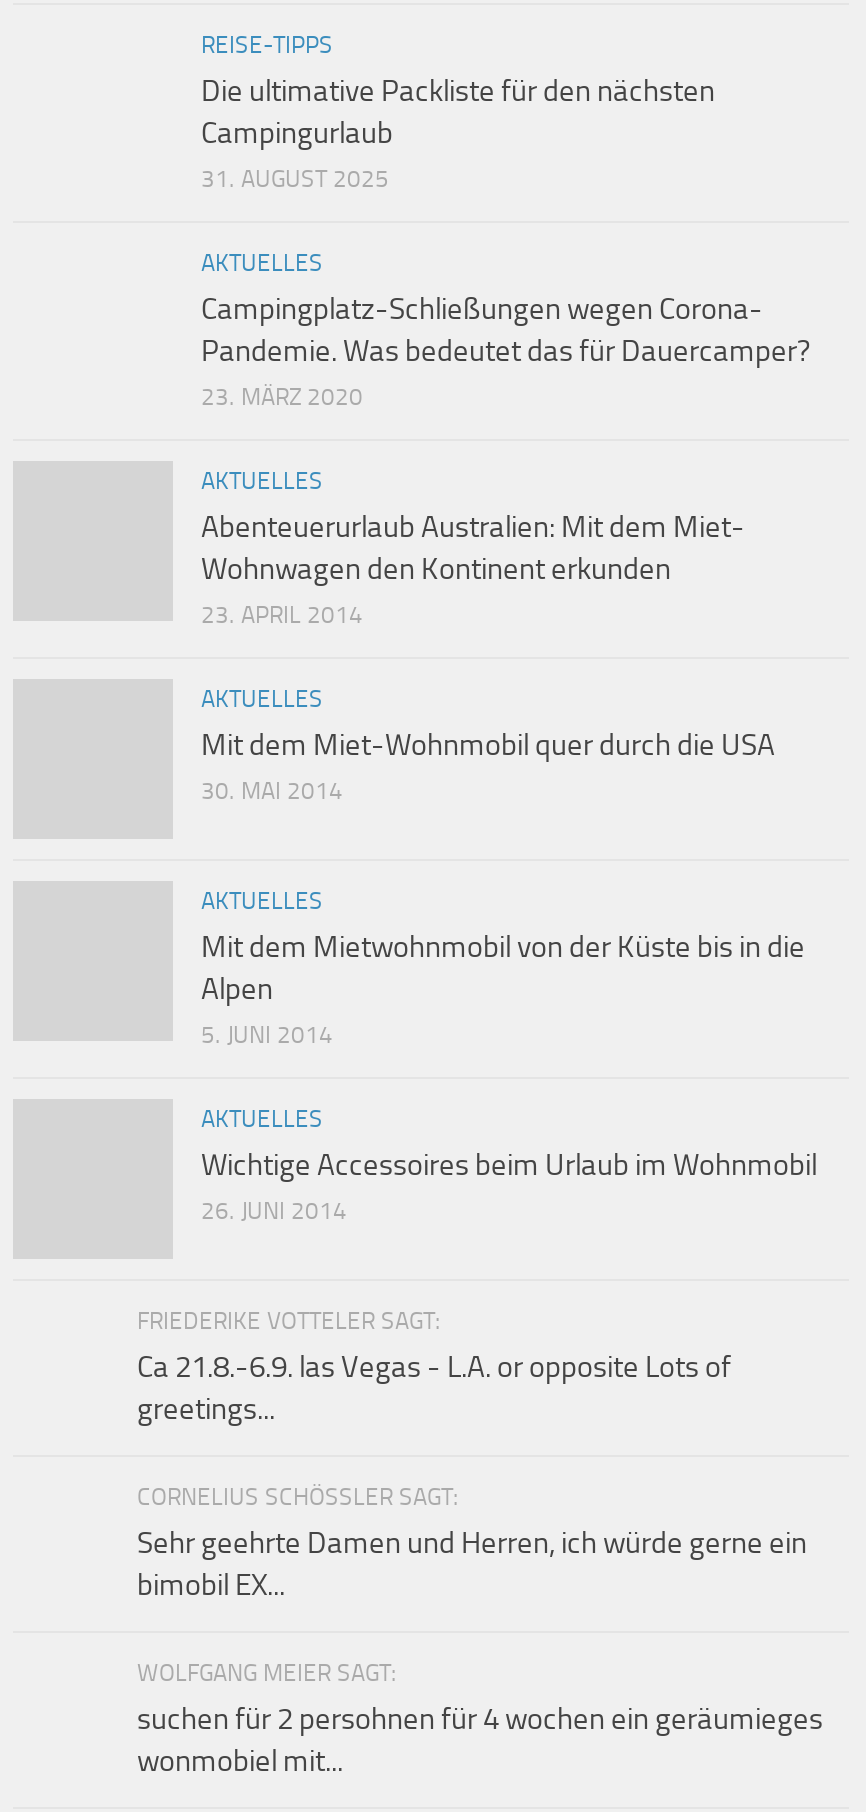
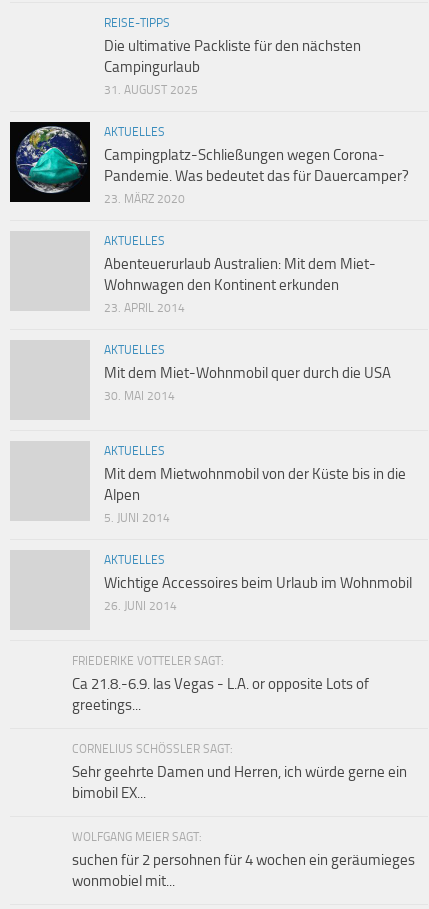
none -> [9,121,91,203] [image]

